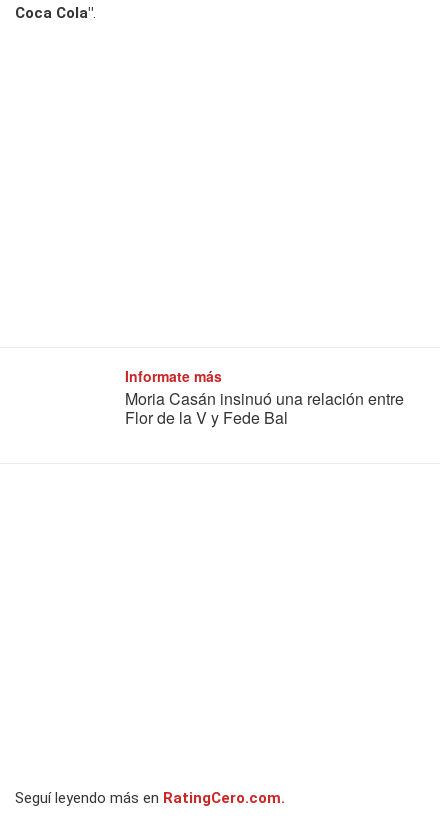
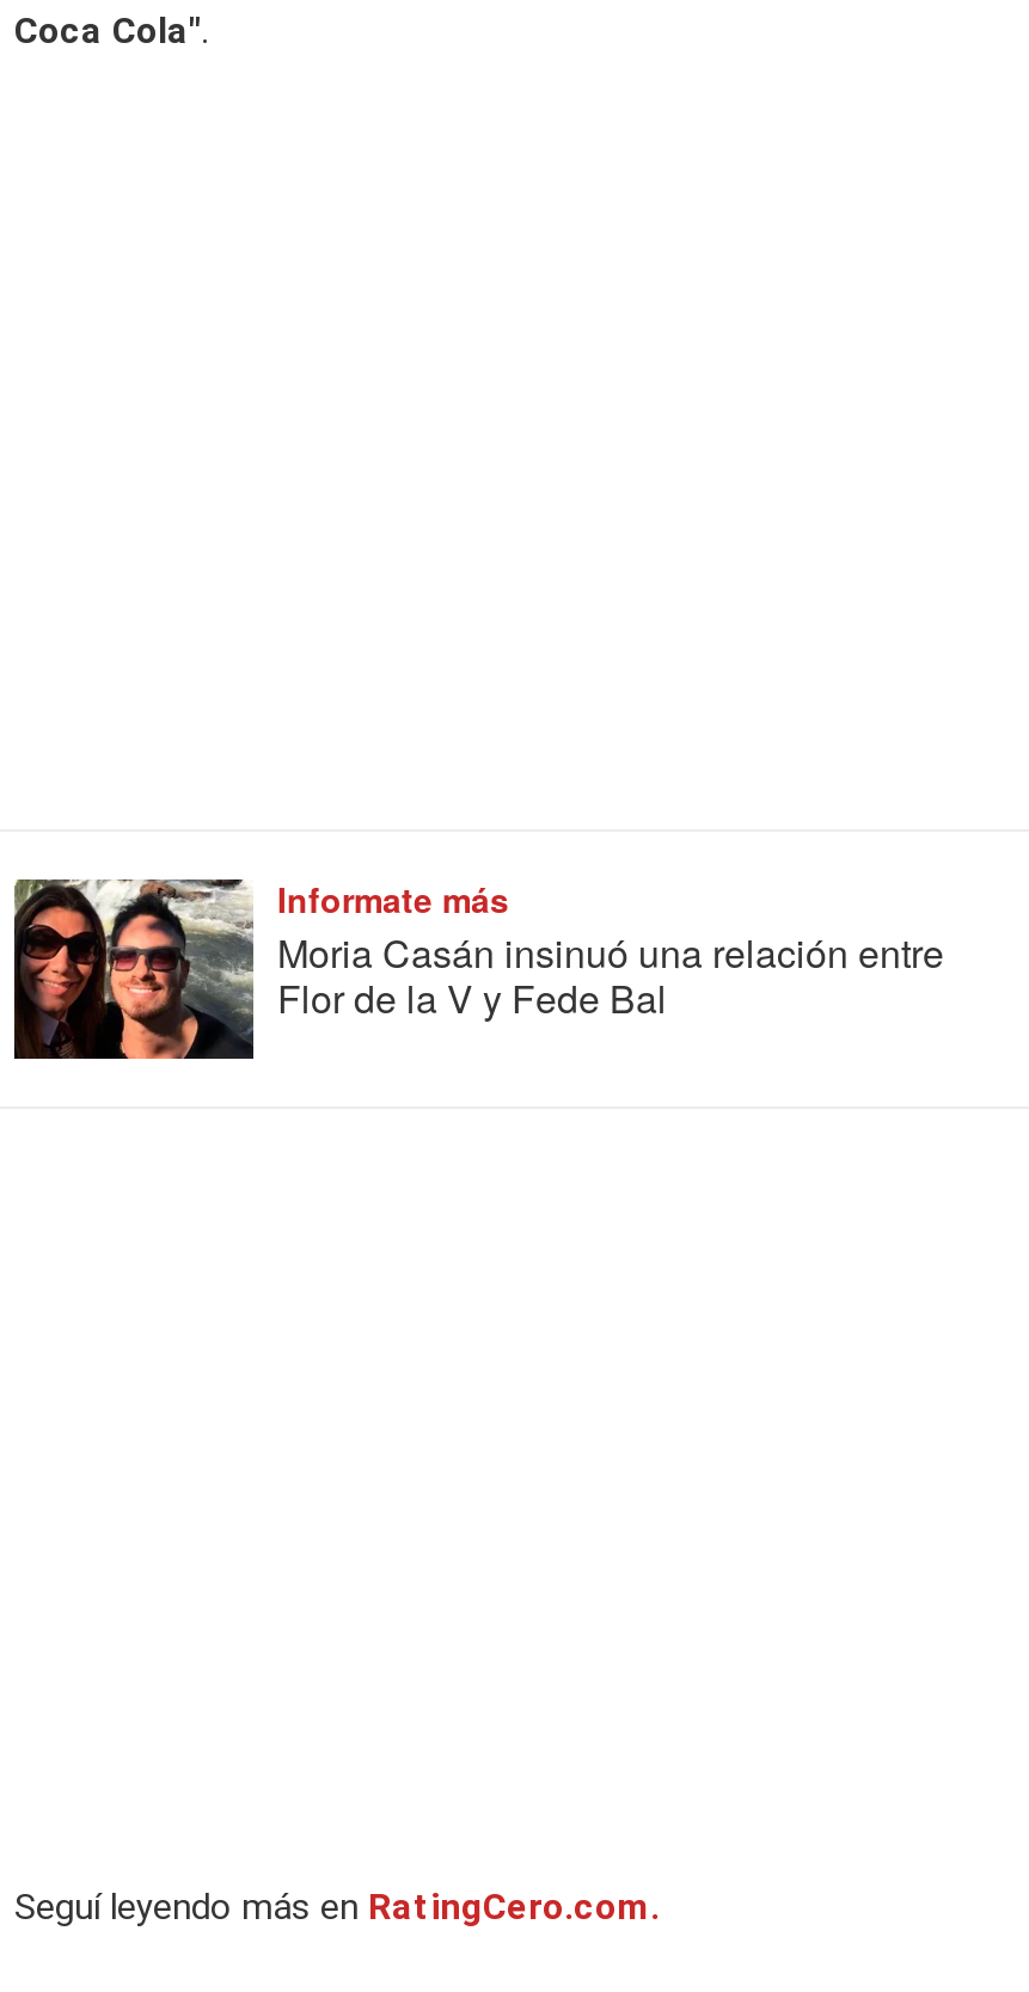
none -> [12,877,256,1061] [image]

